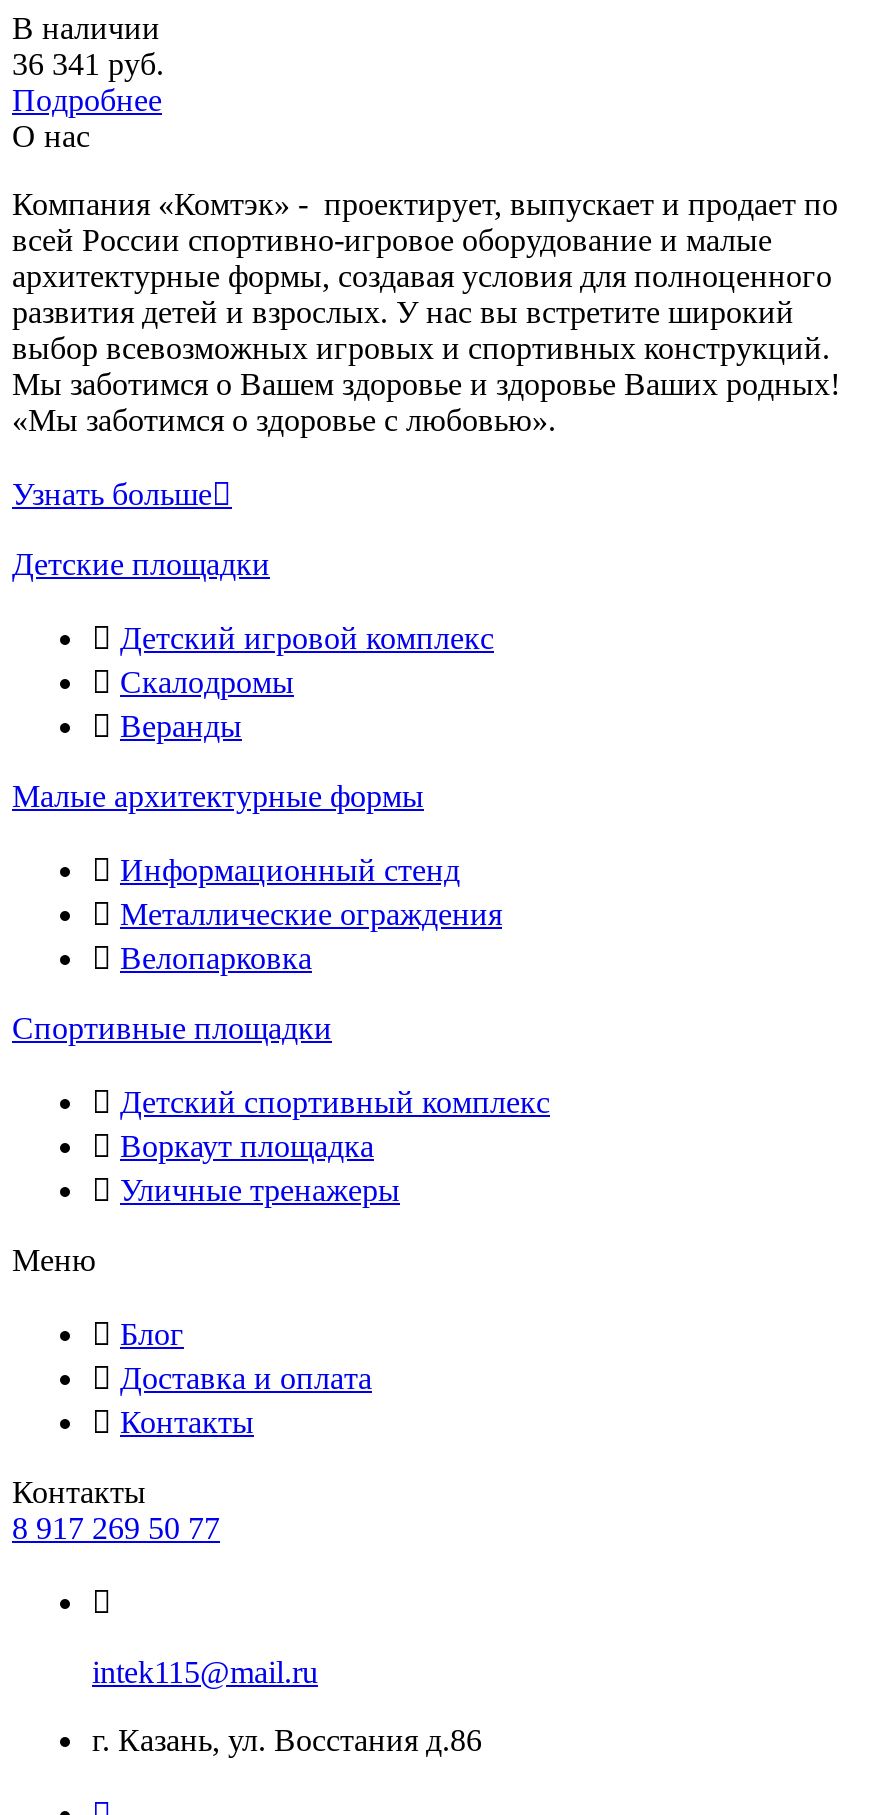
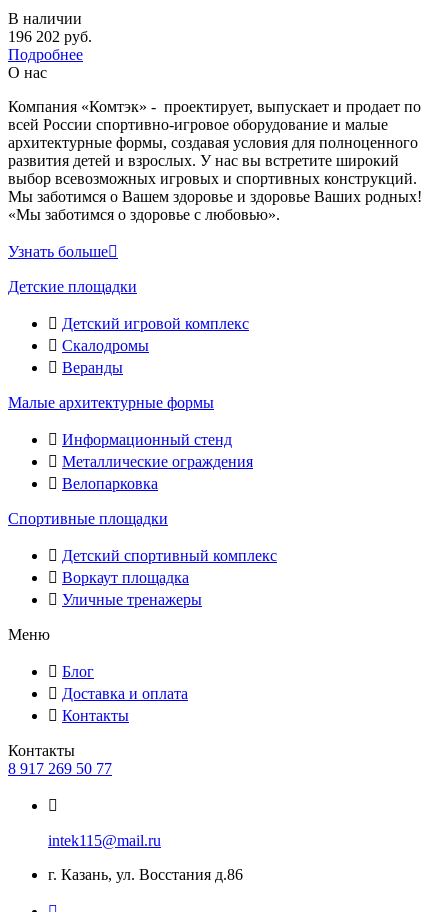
[12,46,164,80] 36 341 руб. -> [8,28,92,45] 196 202 руб.

